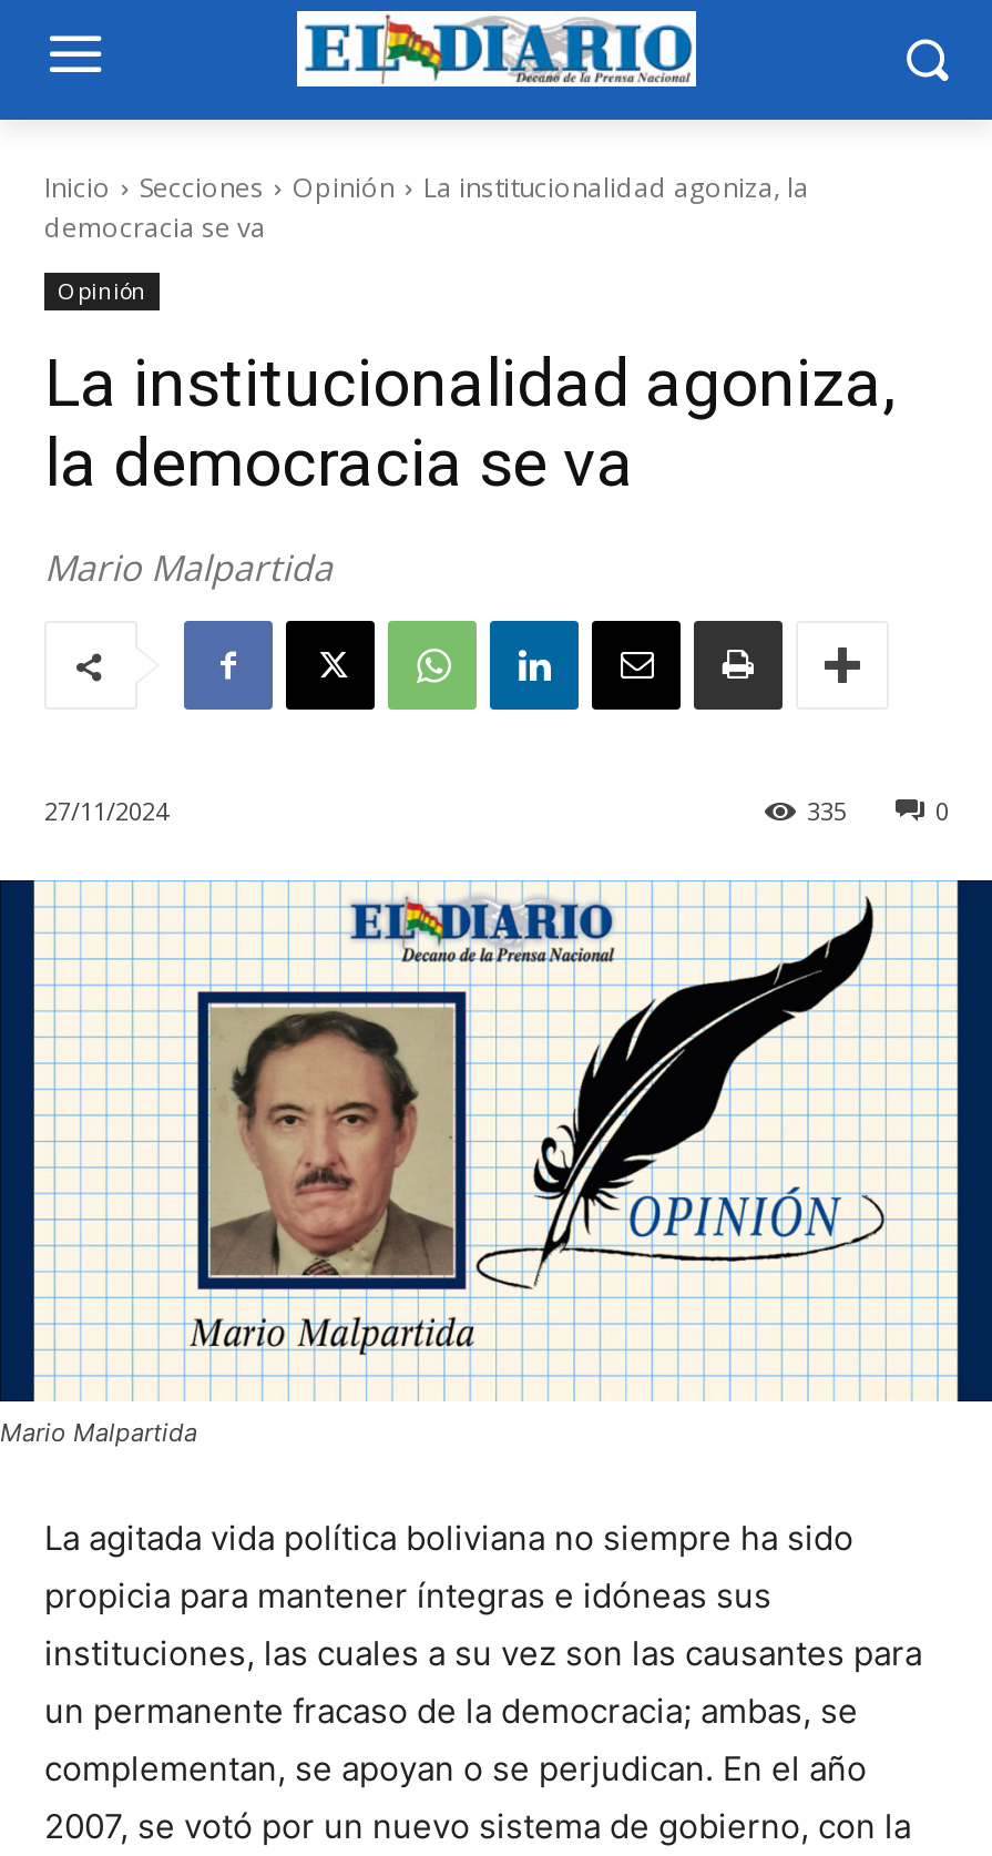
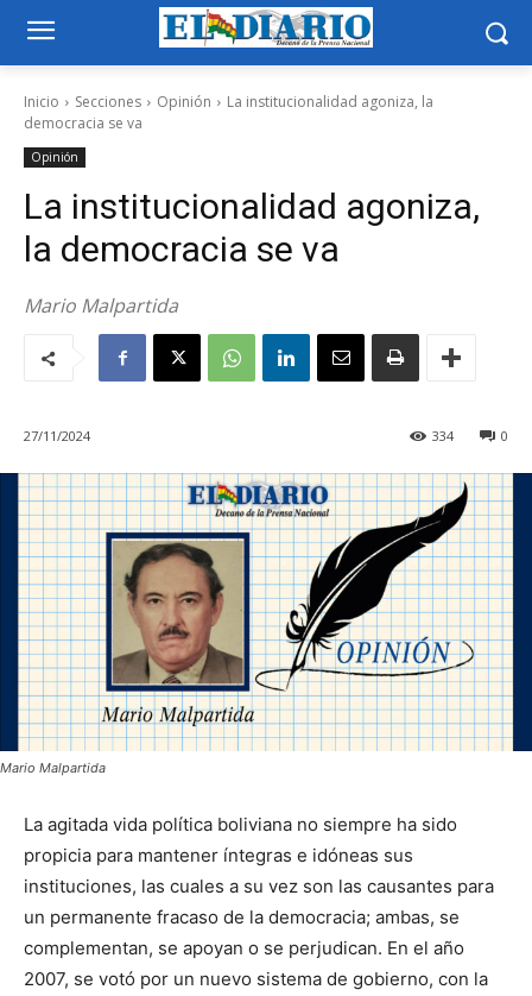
[807,794,847,827] 335 -> [432,427,454,445] 334

